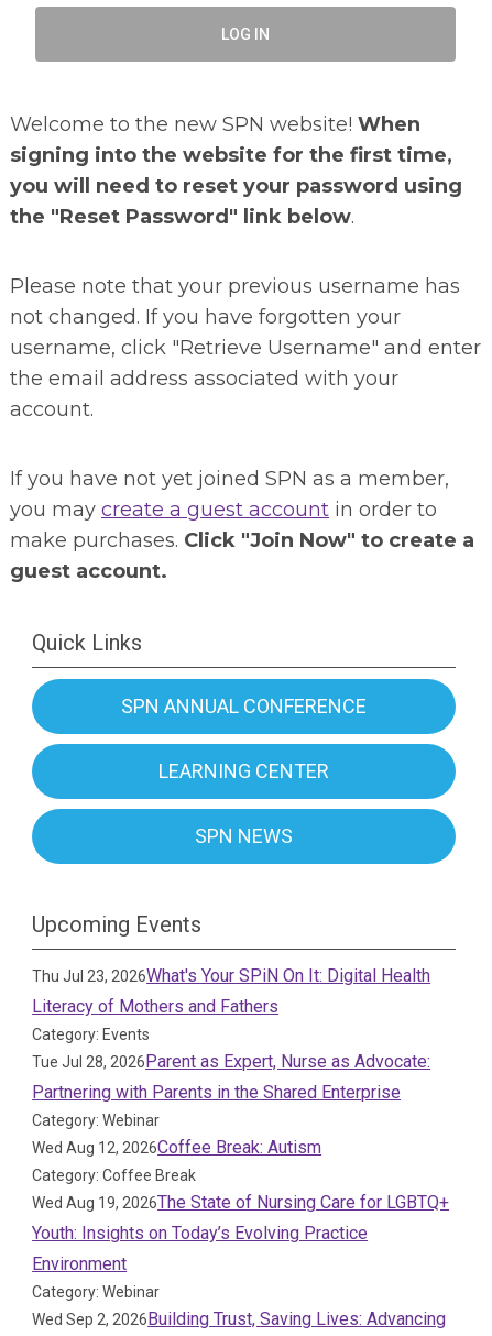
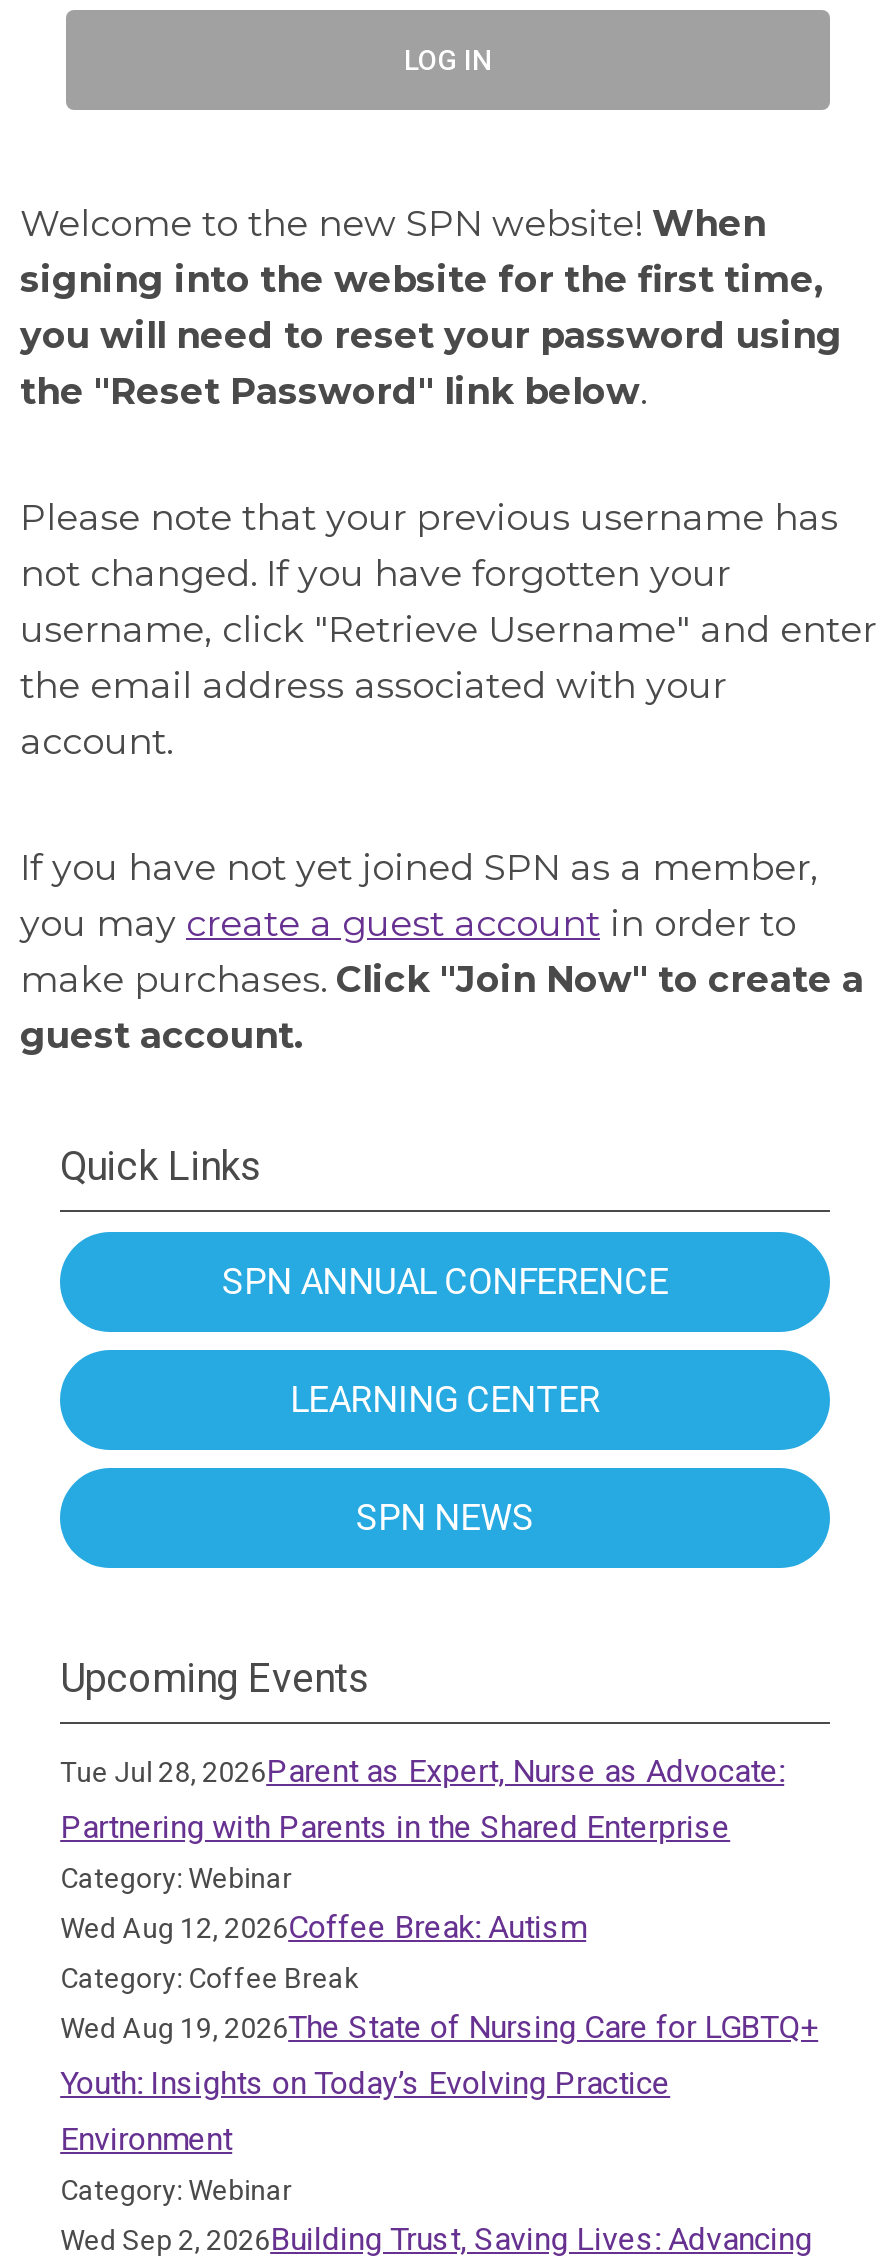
[32,965,430,1043] Thu Jul 23, 2026What's Your SPiN On It: Digital Health | Literacy of Mothers and Fathers | Category: Events -> none

